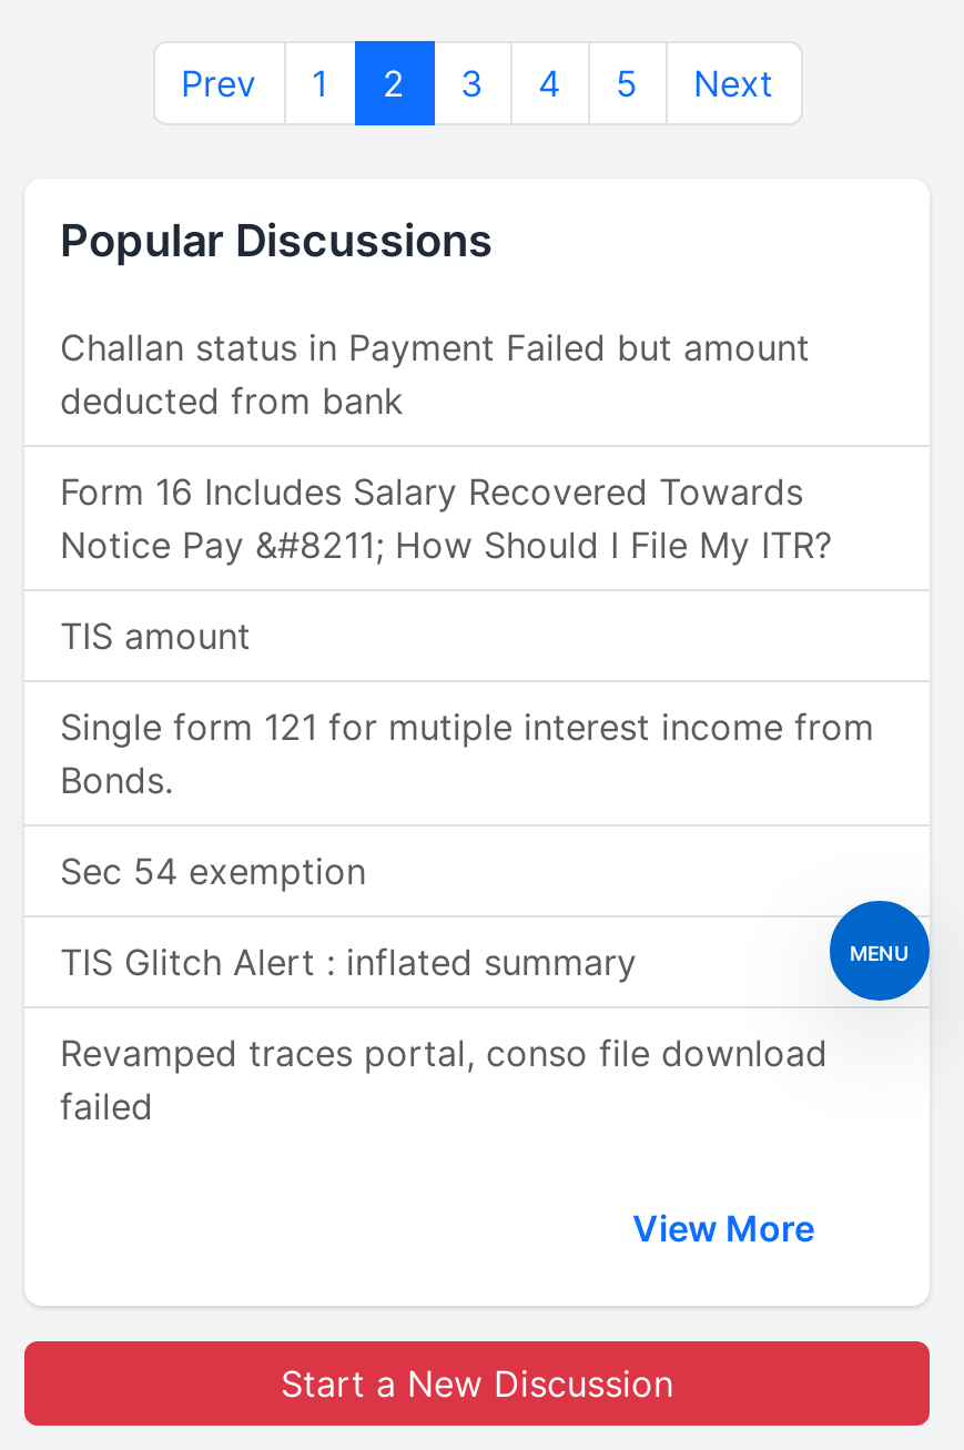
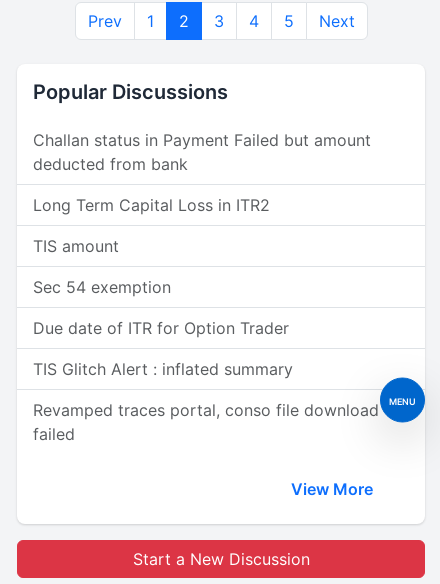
[60,469,832,567] Form 16 Includes Salary Recovered Towards | Notice Pay &#8211; How Should I File My ITR? -> [33,195,270,215] Long Term Capital Loss in ITR2
[60,704,874,802] Single form 121 for mutiple interest income from | Bonds. -> none
moved [60,849,366,893] -> [33,277,171,297]: Sec 54 exemption
none -> [33,318,289,338] Due date of ITR for Option Trader

